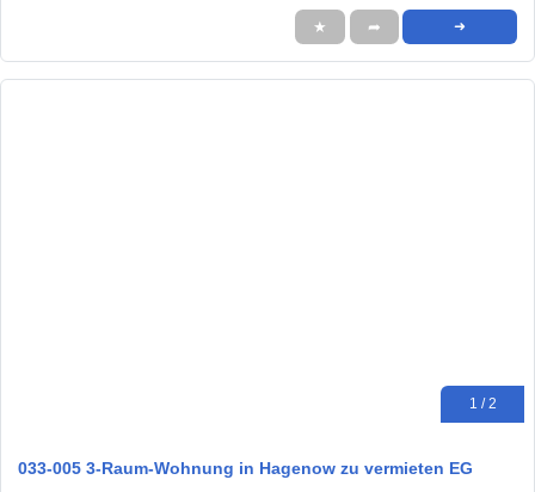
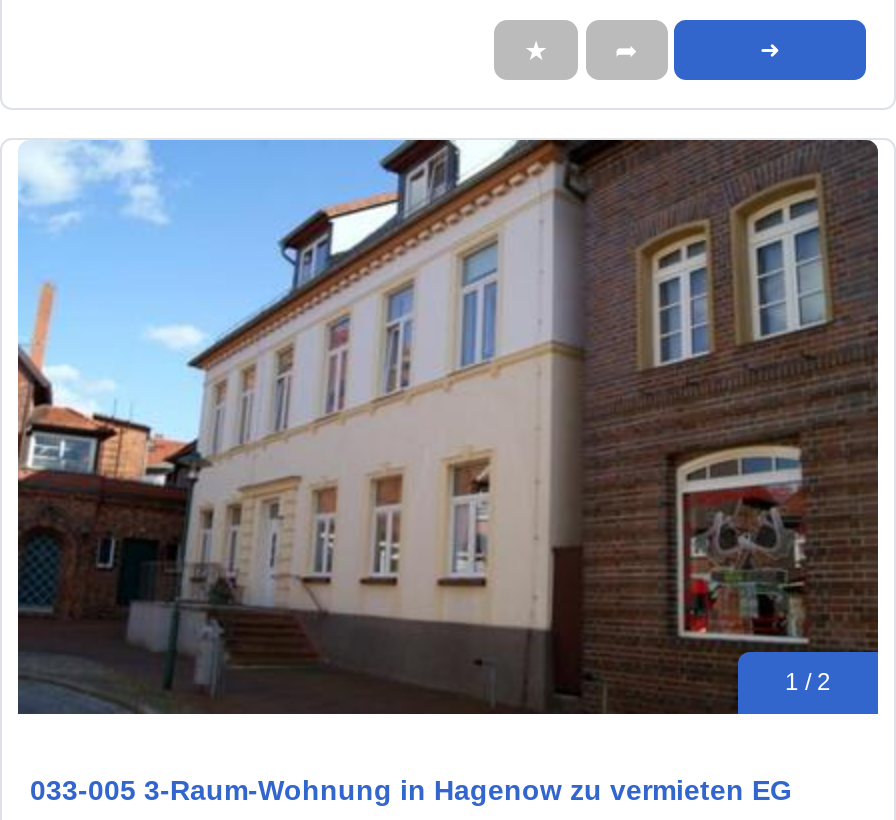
none -> [16,137,880,717] [image]

